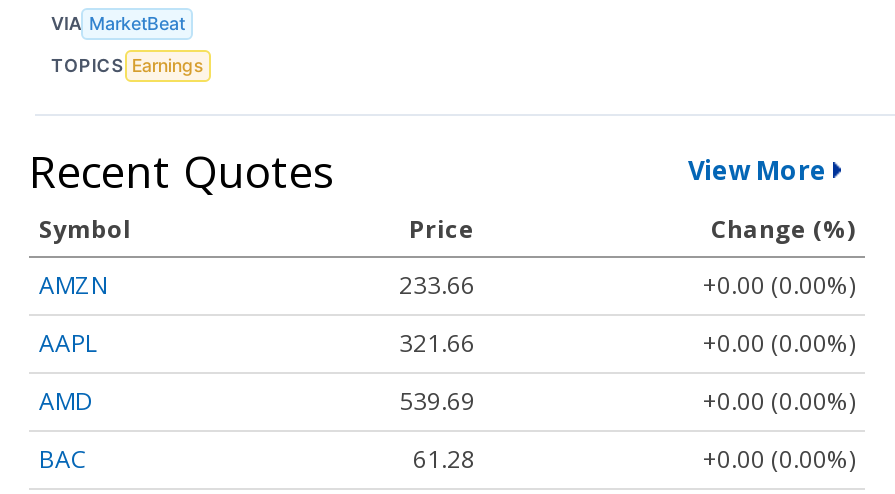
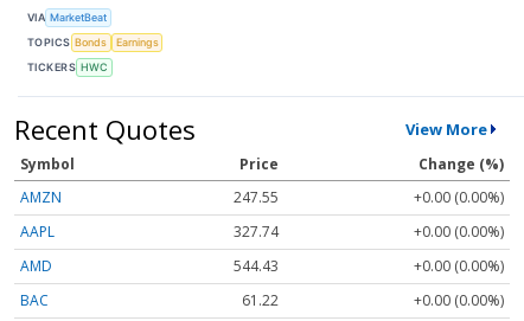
[51,55,204,77] TOPICS Earnings -> [27,36,159,74] TOPICS Bonds | Earnings | TICKERS HWC
[399,267,475,301] 233.66 -> [234,187,279,207] 247.55
[399,325,475,359] 321.66 -> [234,221,279,241] 327.74
[399,383,475,417] 539.69 -> [234,255,279,275] 544.43
[413,441,475,475] 61.28 -> [242,290,279,310] 61.22

